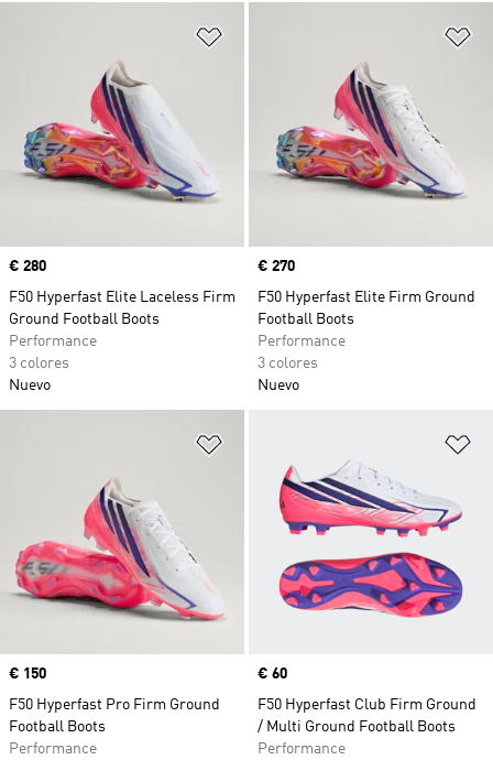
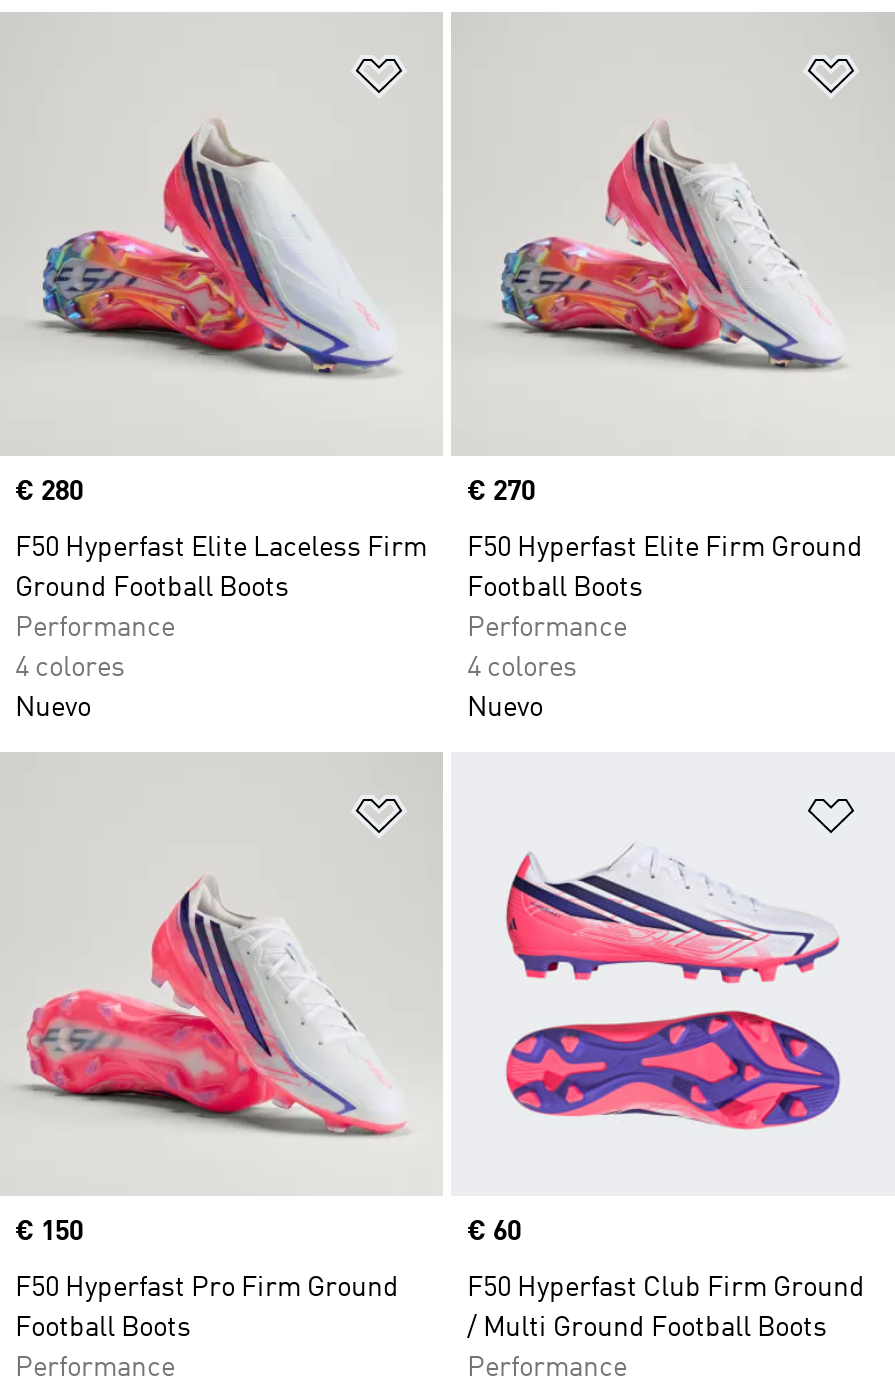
[9,356,69,371] 3 colores -> [15,654,125,682] 4 colores
[258,356,318,371] 3 colores -> [467,654,577,682] 4 colores

